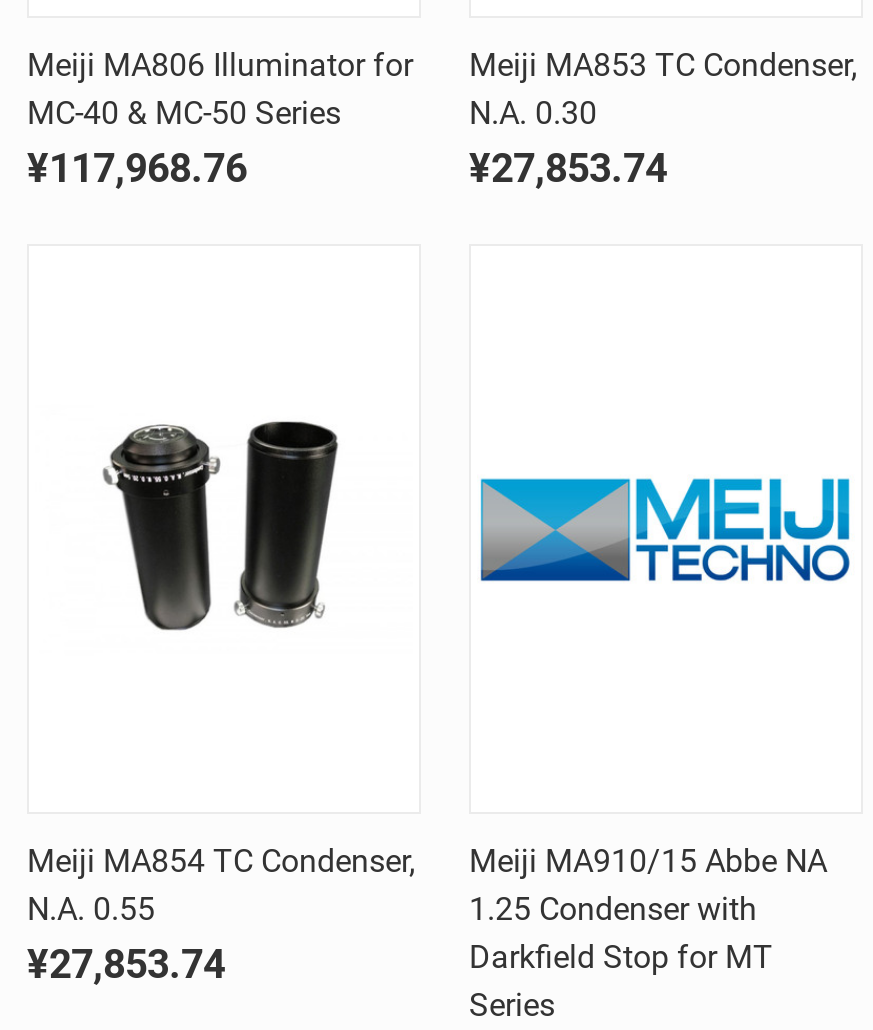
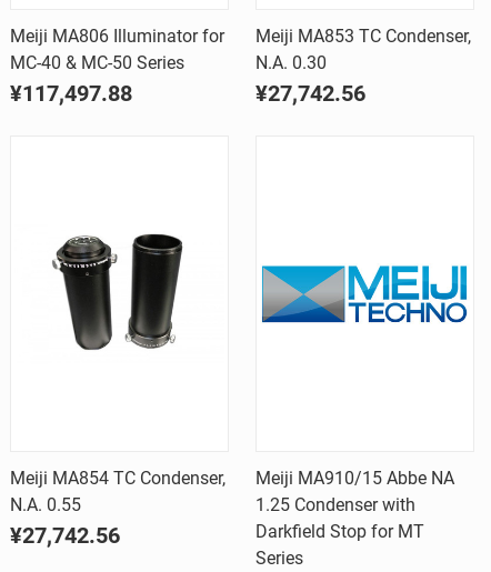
[27,144,247,192] ¥117,968.76 -> [10,80,132,107] ¥117,497.88
[469,144,667,192] ¥27,853.74 -> [255,80,365,107] ¥27,742.56
[27,940,225,988] ¥27,853.74 -> [10,522,120,549] ¥27,742.56

